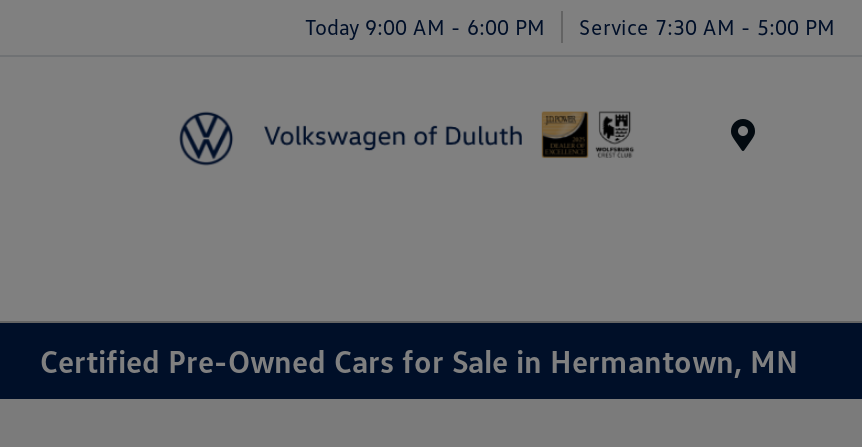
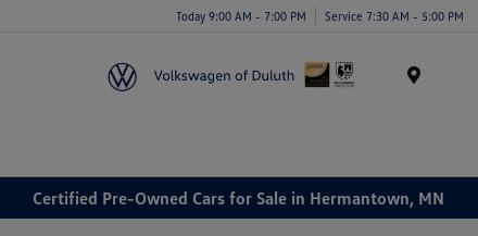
[305,12,835,38] Today 9:00 AM - 6:00 PM Service 7:30 AM - 5:00 PM -> [176,8,464,22] Today 9:00 AM - 7:00 PM Service 7:30 AM - 5:00 PM

